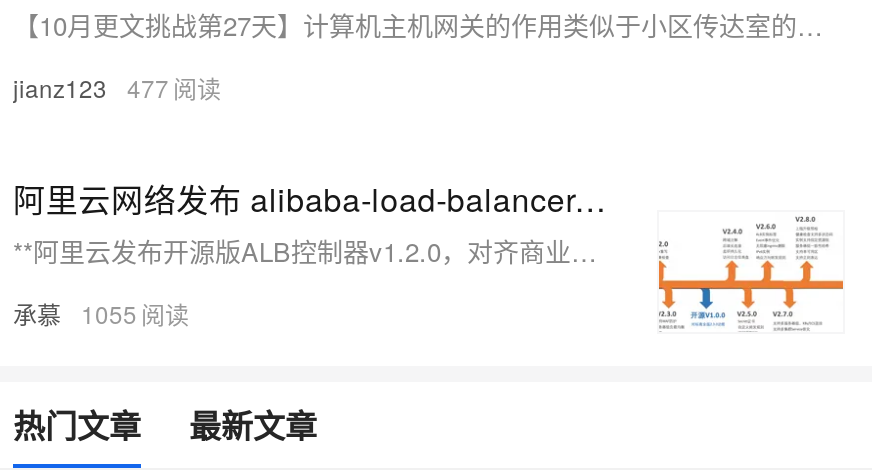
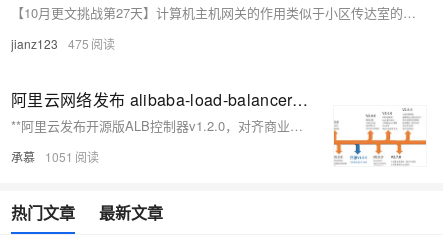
[13,70,169,104] jianz123 477 -> [11,35,89,52] jianz123 475
[13,296,137,330] 承慕 1055 -> [11,148,73,165] 承慕 1051

